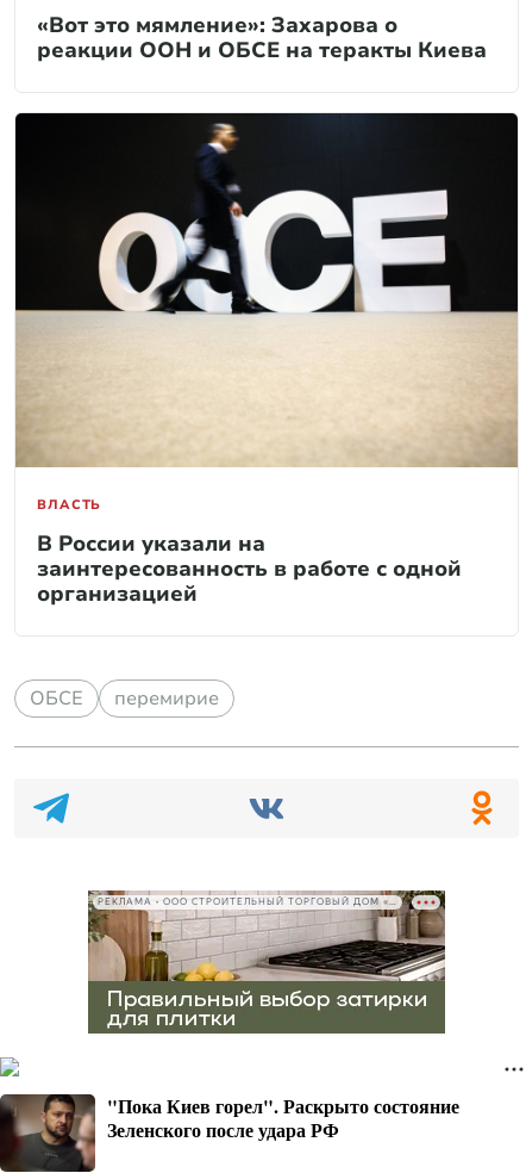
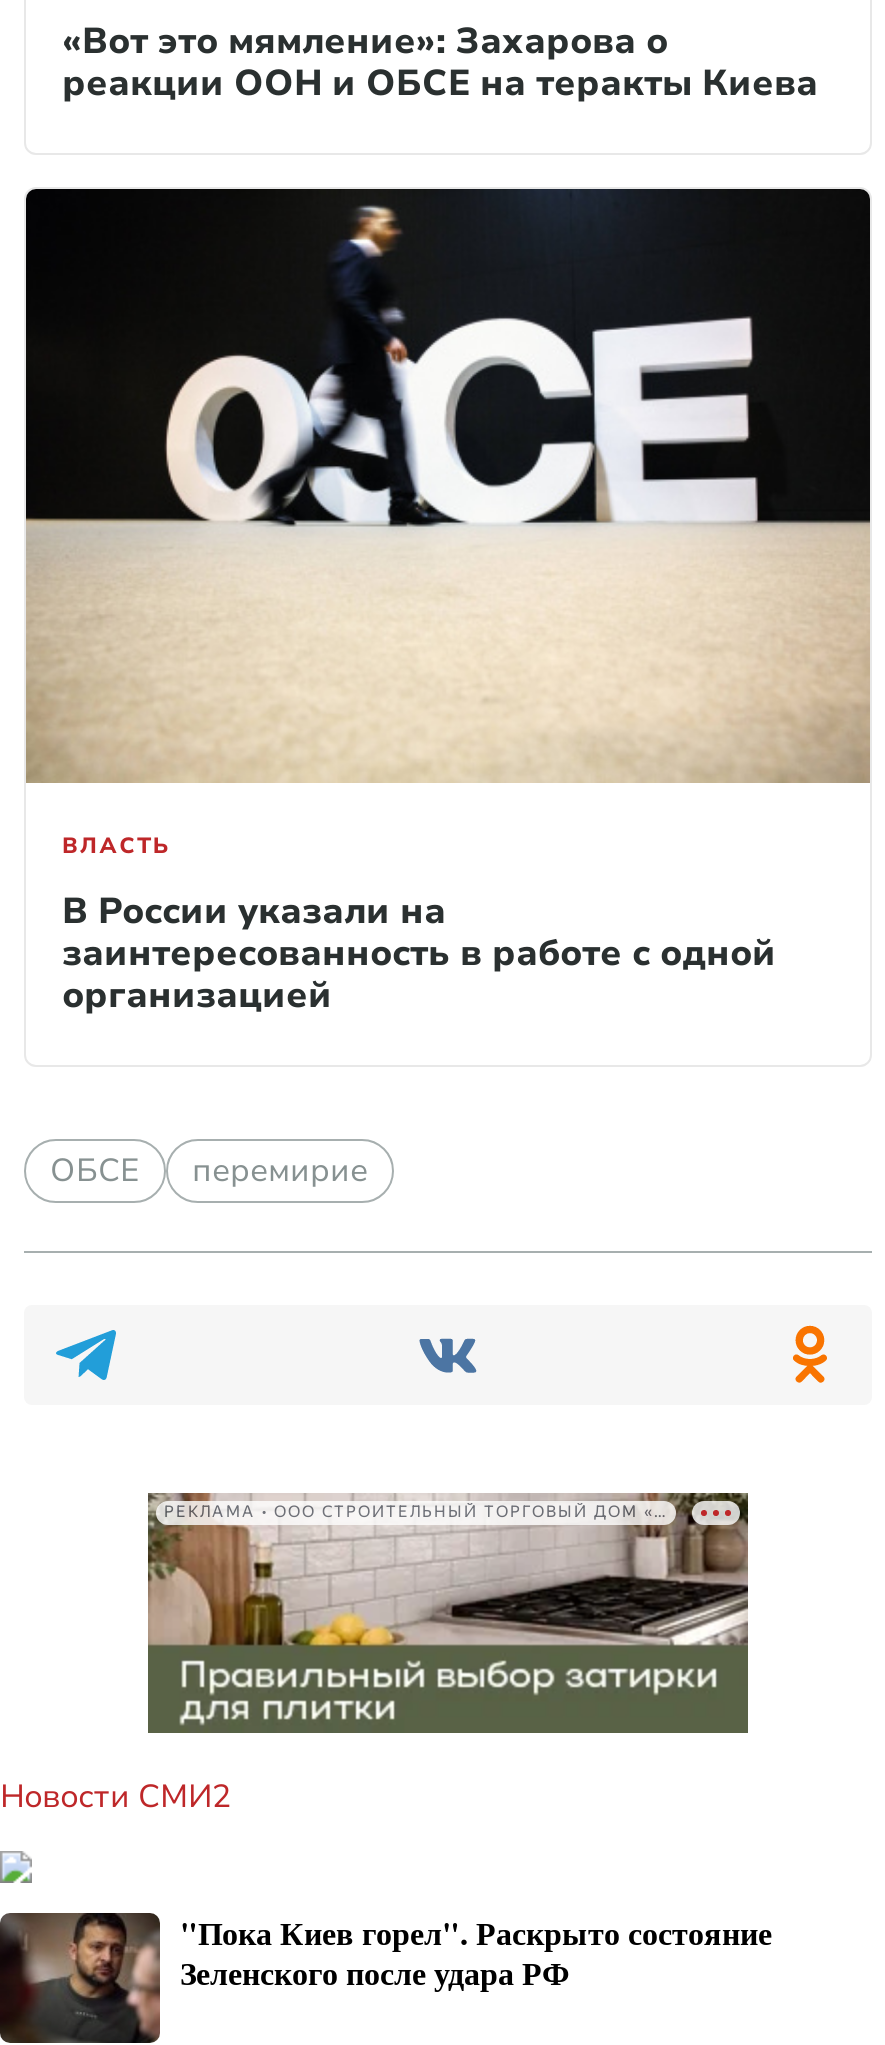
none -> [0,1775,232,1819] Новости СМИ2

